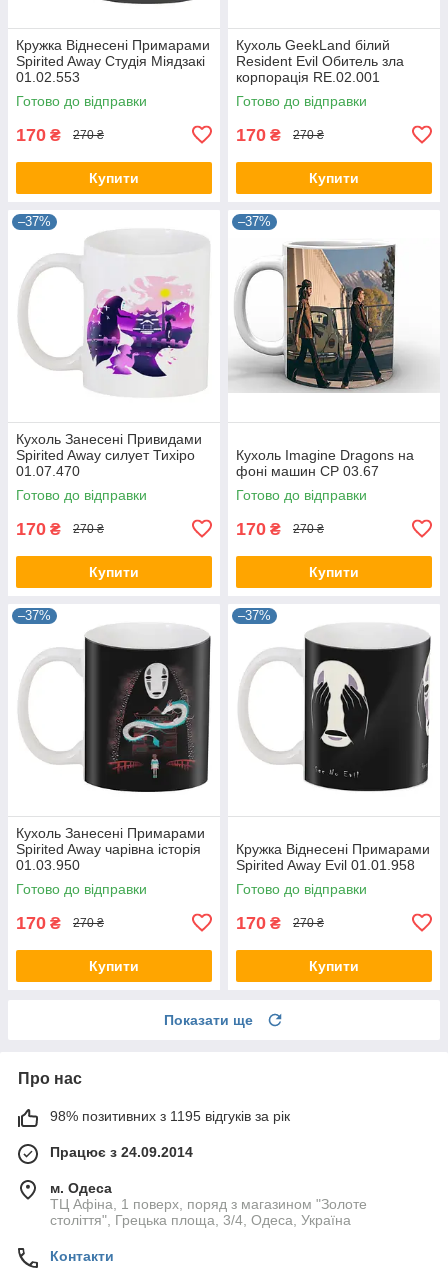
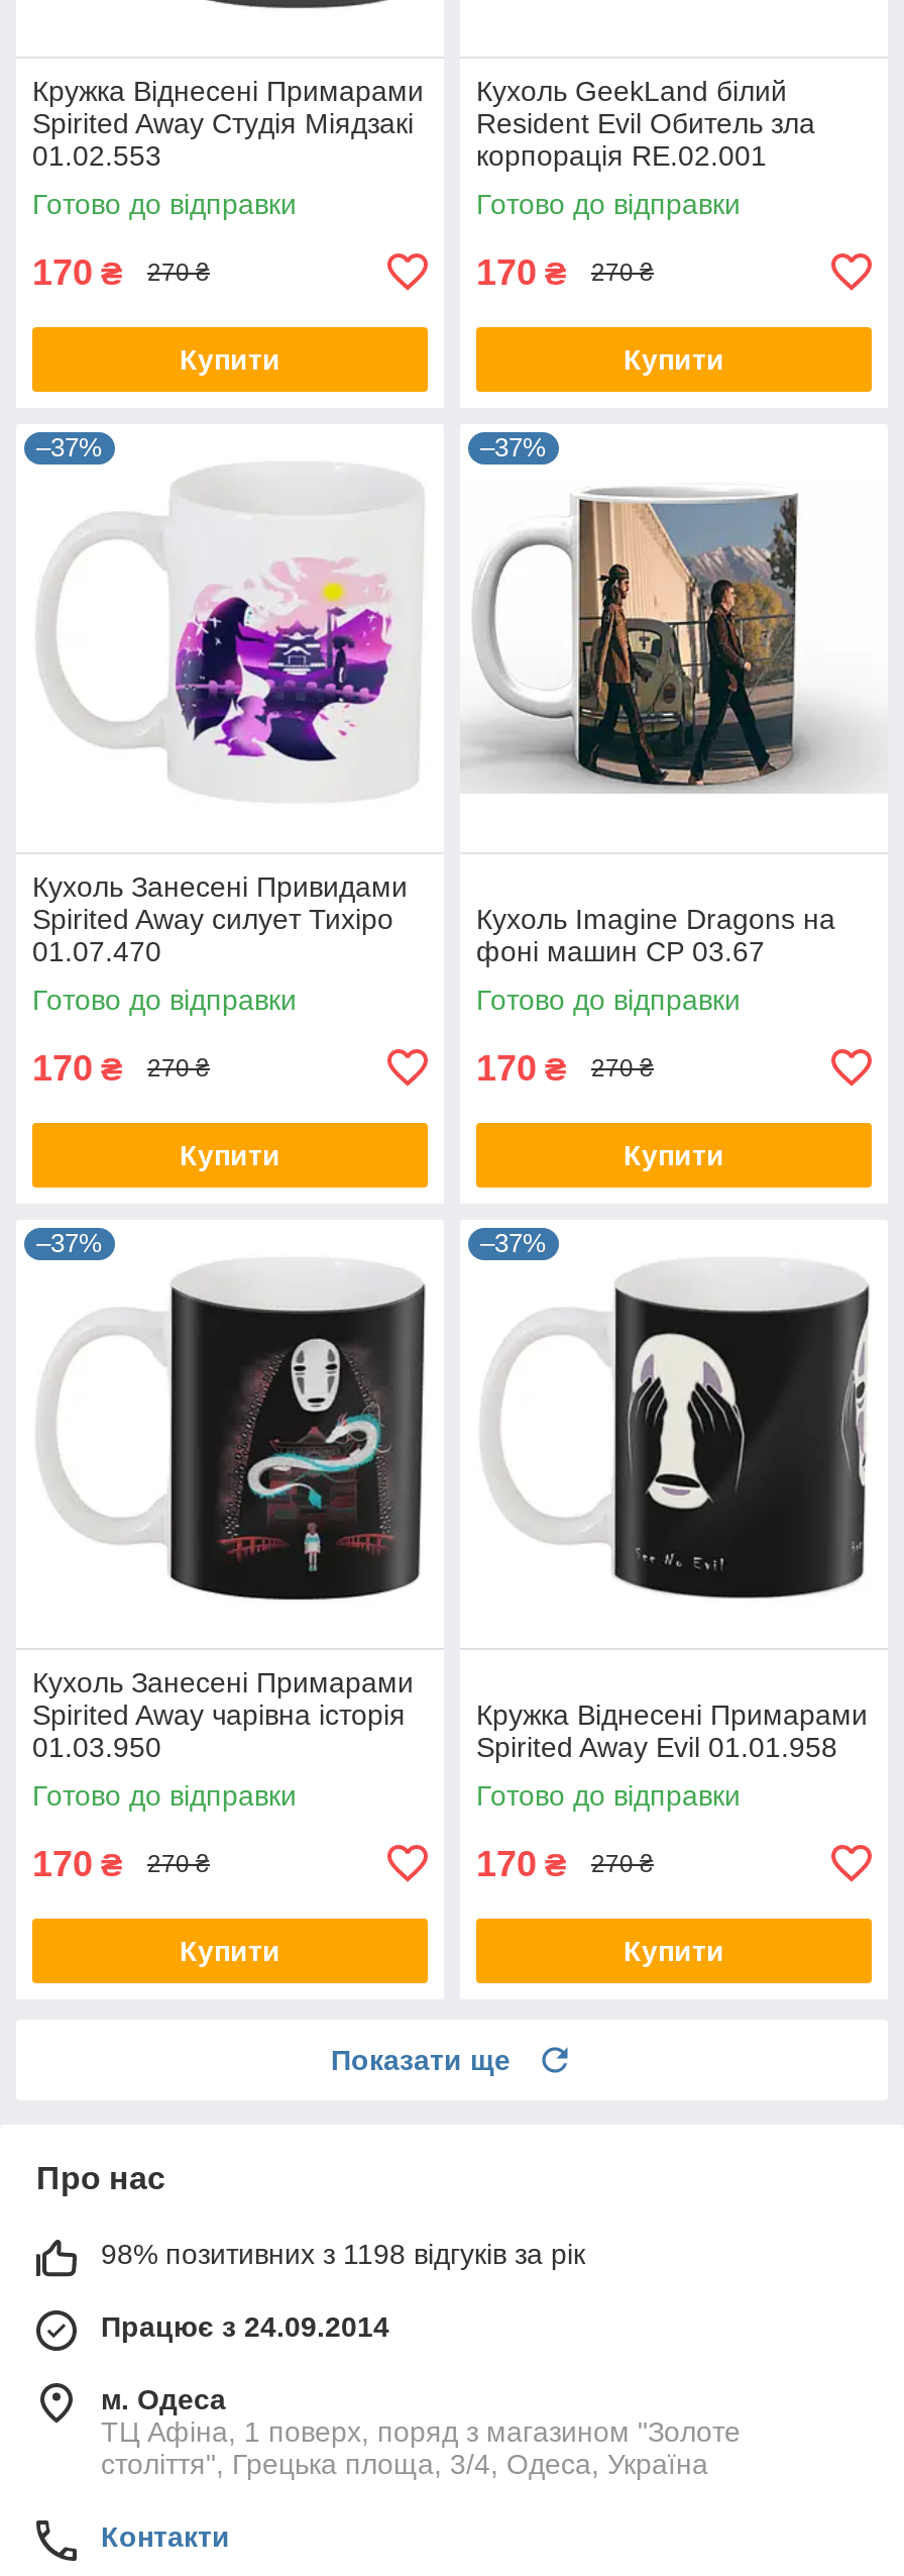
[50,1108,290,1124] 98% позитивних з 1195 відгуків за рік -> [101,2237,585,2270] 98% позитивних з 1198 відгуків за рік

